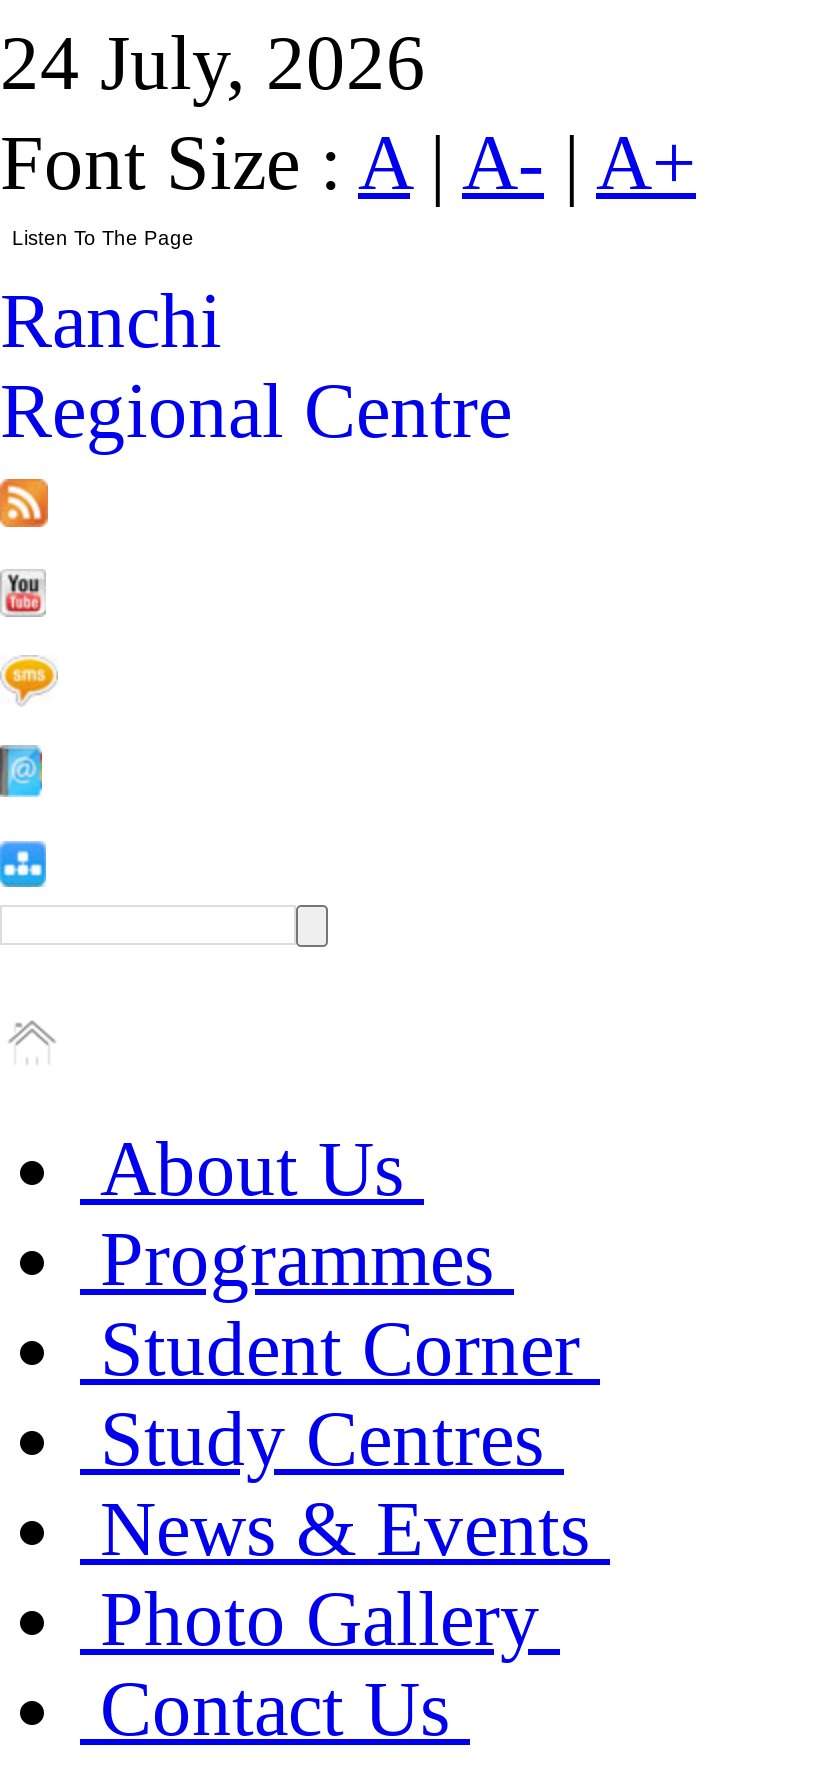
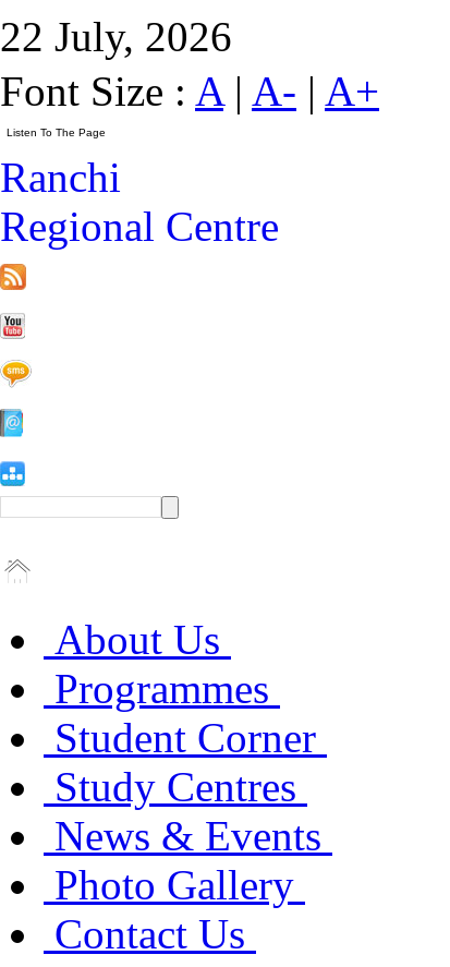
[0,19,426,105] 24 July, 2026 -> [0,13,232,60] 22 July, 2026

